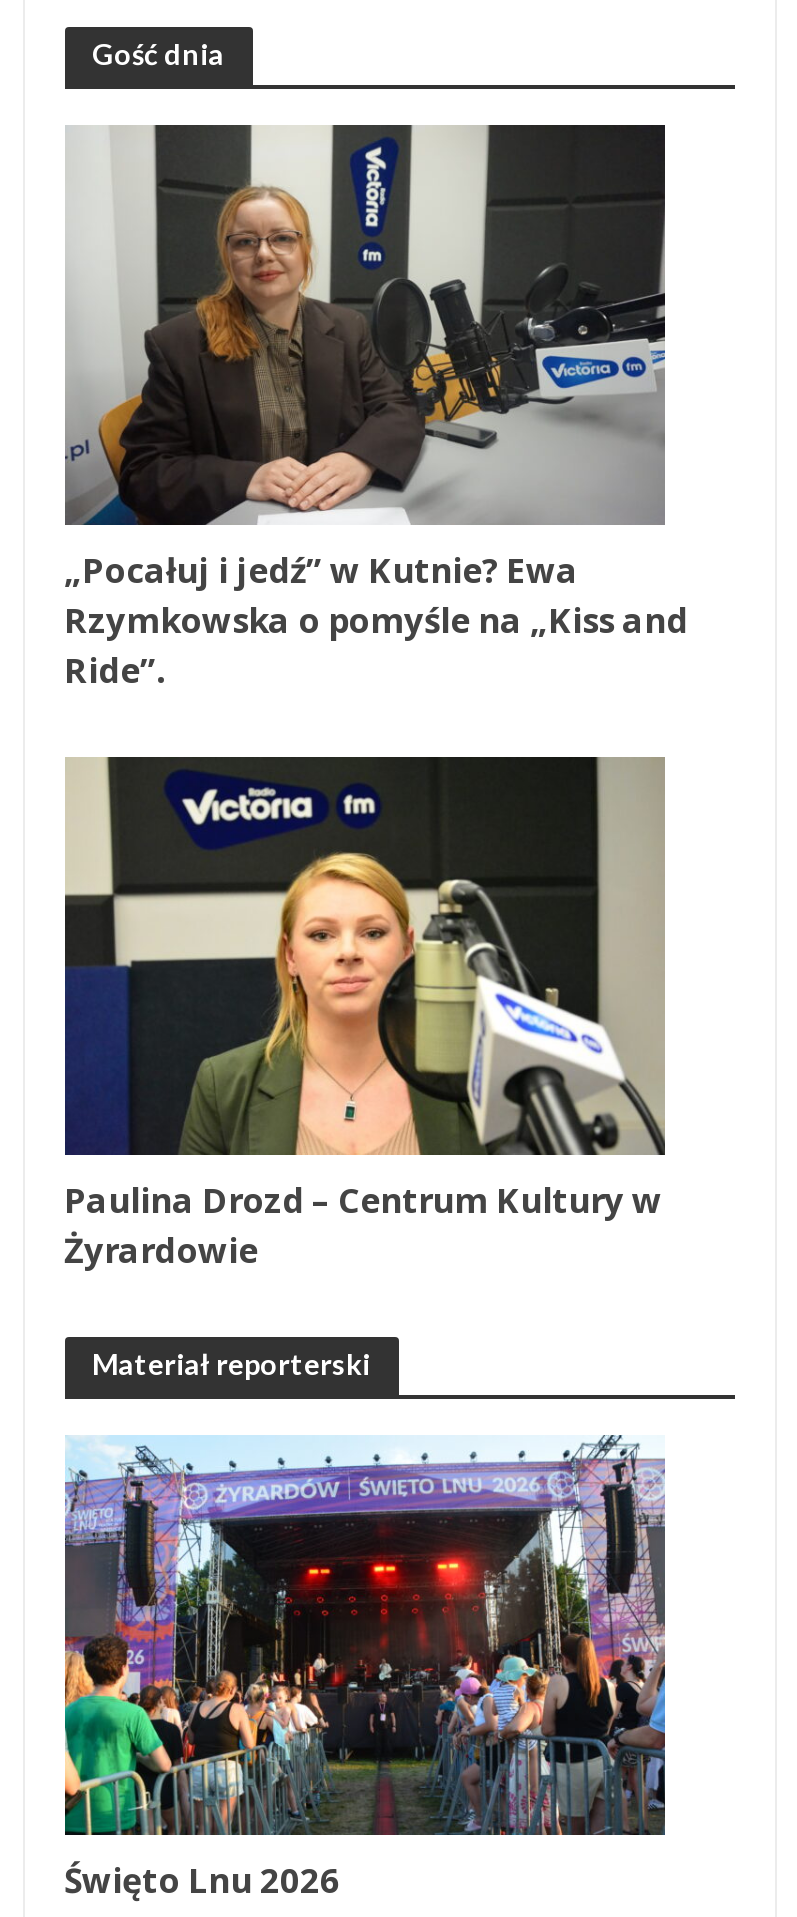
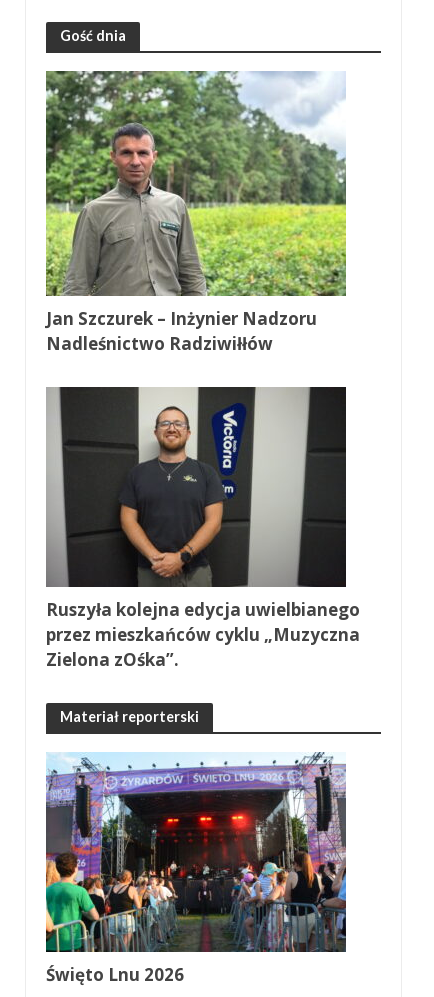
[64,123,688,692] [image] | „Pocałuj i jedź” w Kutnie? Ewa | Rzymkowska o pomyśle na „Kiss and | Ride”. -> [45,70,346,355] [image] | Jan Szczurek – Inżynier Nadzoru | Nadleśnictwo Radziwiłłów
[63,755,663,1273] [image] | Paulina Drozd – Centrum Kultury w | Żyrardowie -> [45,386,359,671] [image] | Ruszyła kolejna edycja uwielbianego | przez mieszkańców cyklu „Muzyczna | Zielona zOśka”.

